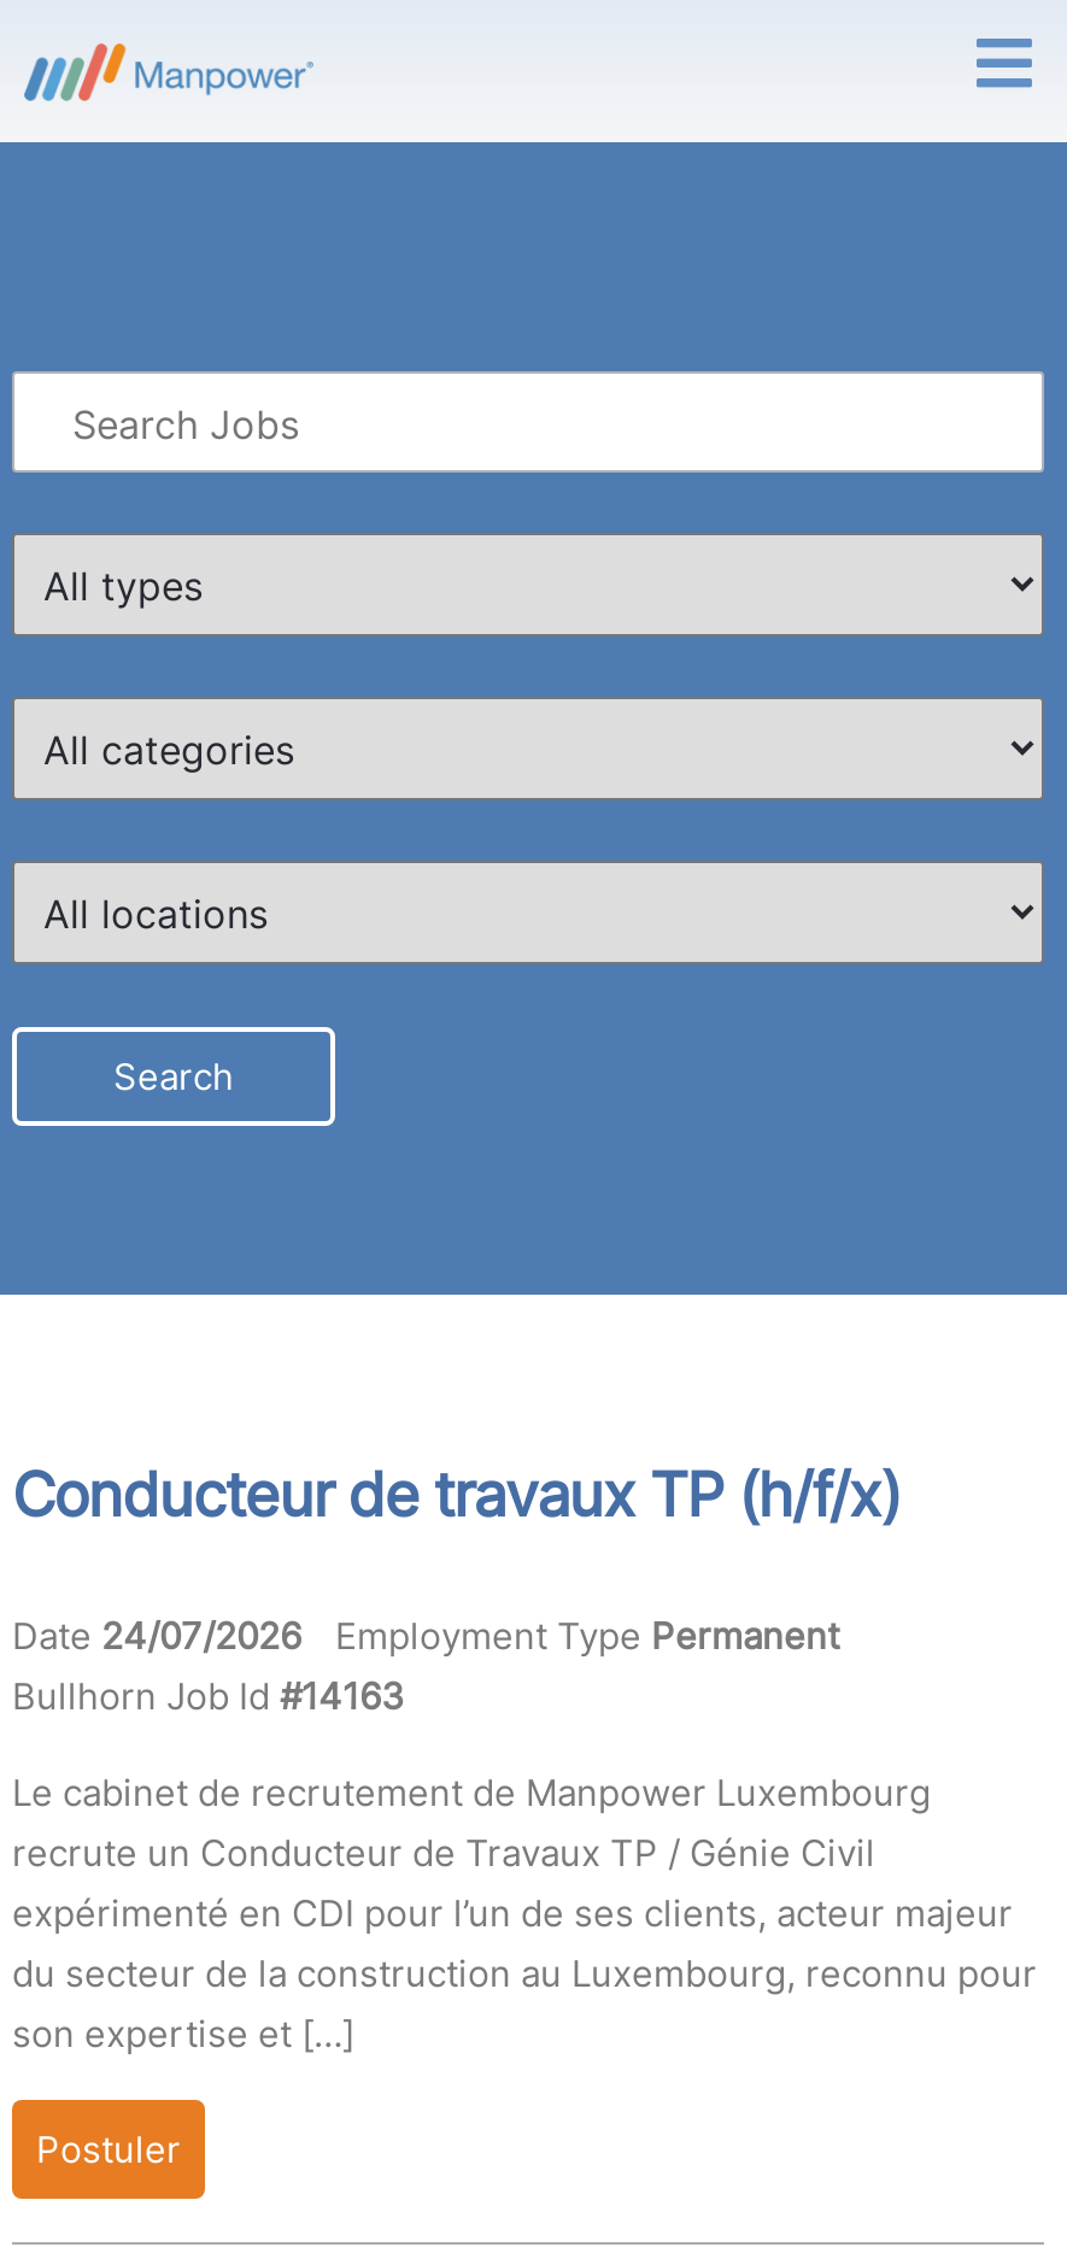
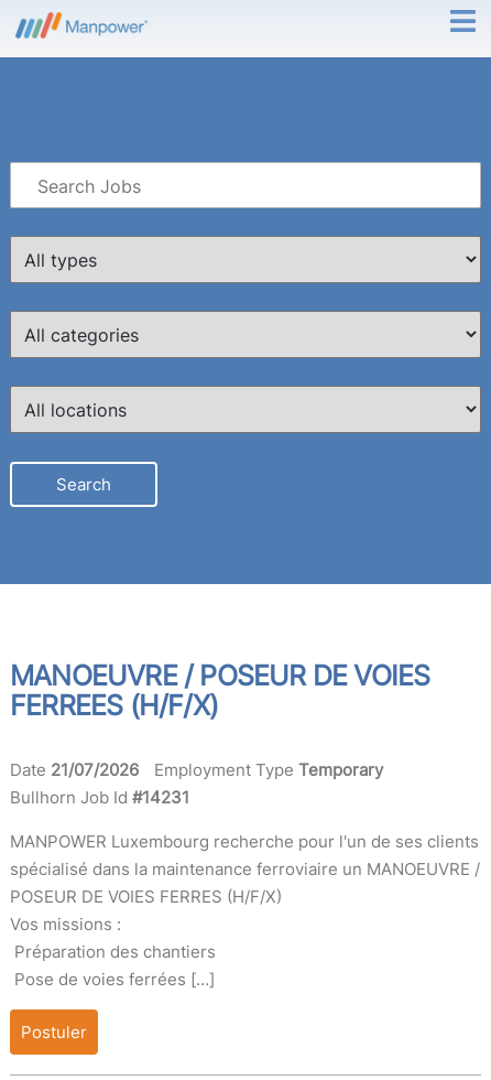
[12,1459,900,1531] Conducteur de travaux TP (h/f/x) -> [10,659,430,722] MANOEUVRE / POSEUR DE VOIES | FERREES (H/F/X)
[12,1613,839,1719] Date 24/07/2026 | Employment Type Permanent | Bullhorn Job Id #14163 -> [10,759,383,808] Date 21/07/2026 | Employment Type Temporary | Bullhorn Job Id #14231
[12,1770,1037,2057] Le cabinet de recrutement de Manpower Luxembourg | recrute un Conducteur de Travaux TP / Génie Civil | expérimenté en CDI pour l’un de ses clients, acteur majeur | du secteur de la construction au Luxembourg, reconnu pour | son expertise et […] -> [10,831,480,990] MANPOWER Luxembourg recherche pour l'un de ses clients | spécialisé dans la maintenance ferroviaire un MANOEUVRE / | POSEUR DE VOIES FERRES (H/F/X) | Vos missions : | Préparation des chantiers | Pose de voies ferrées […]

